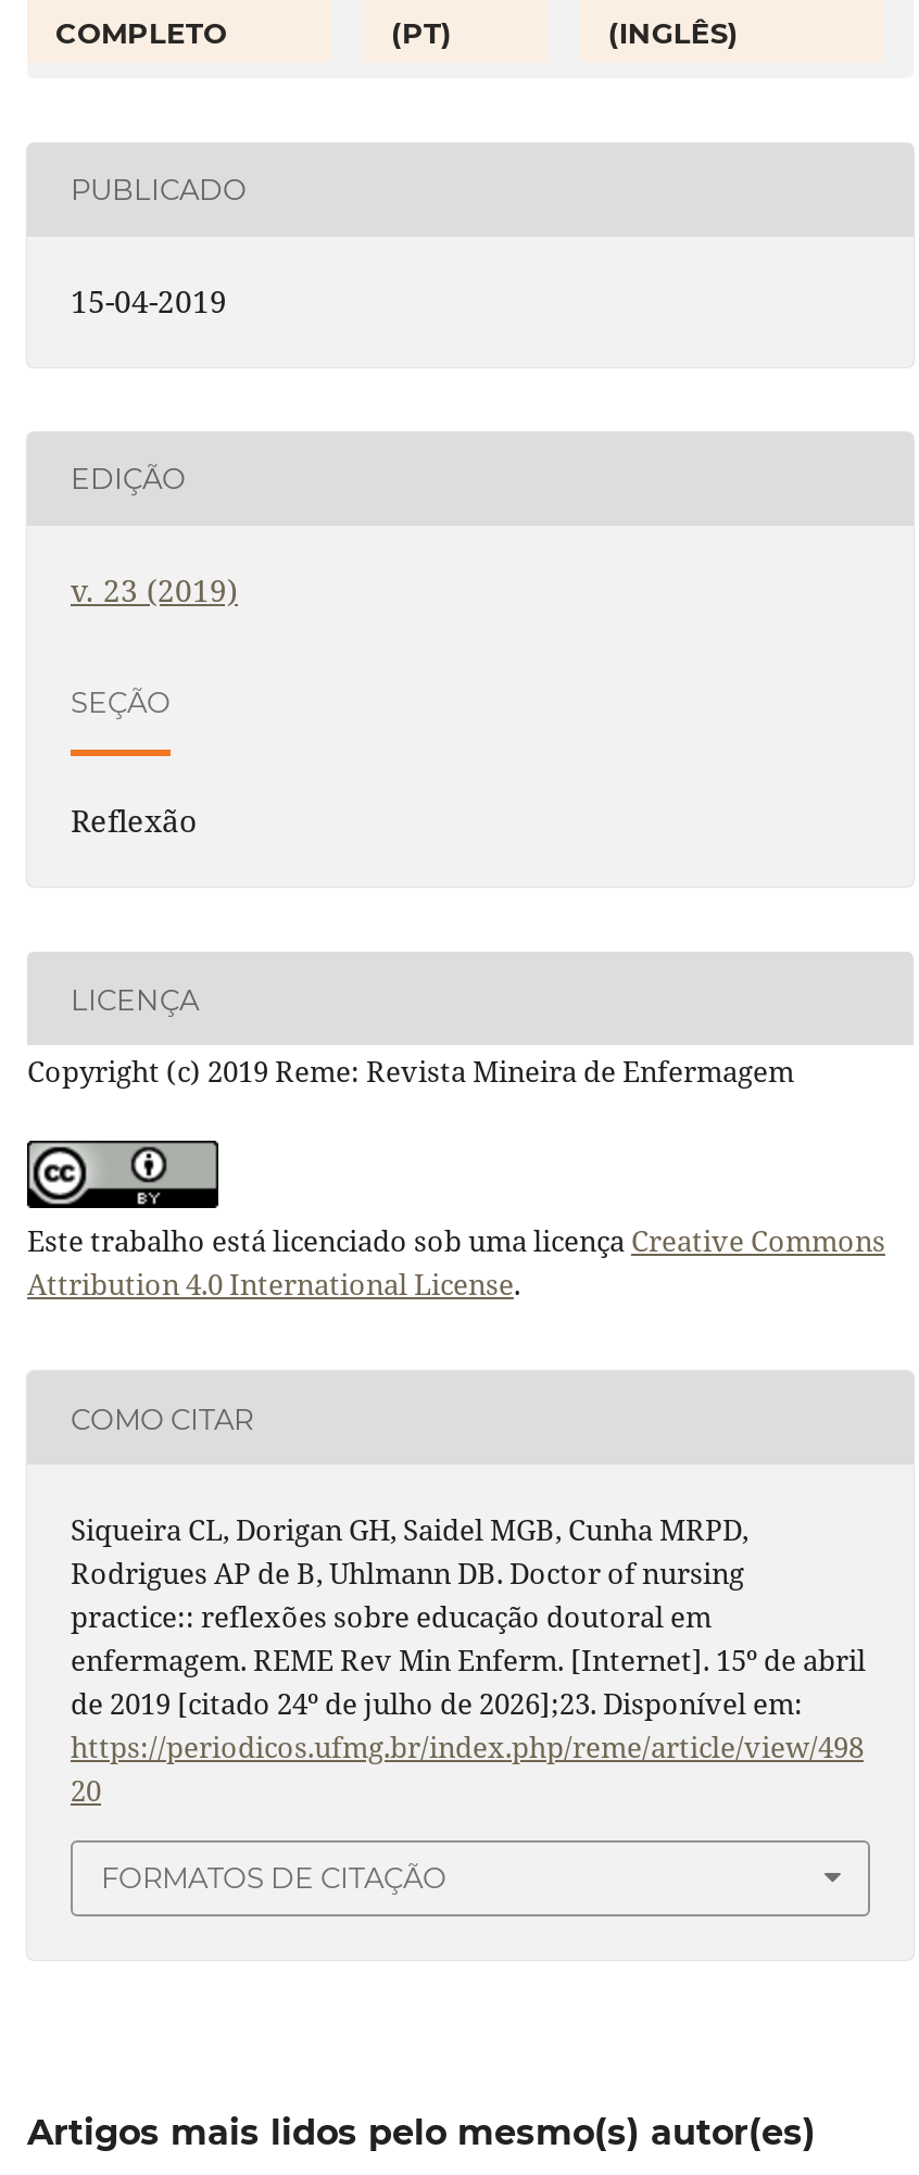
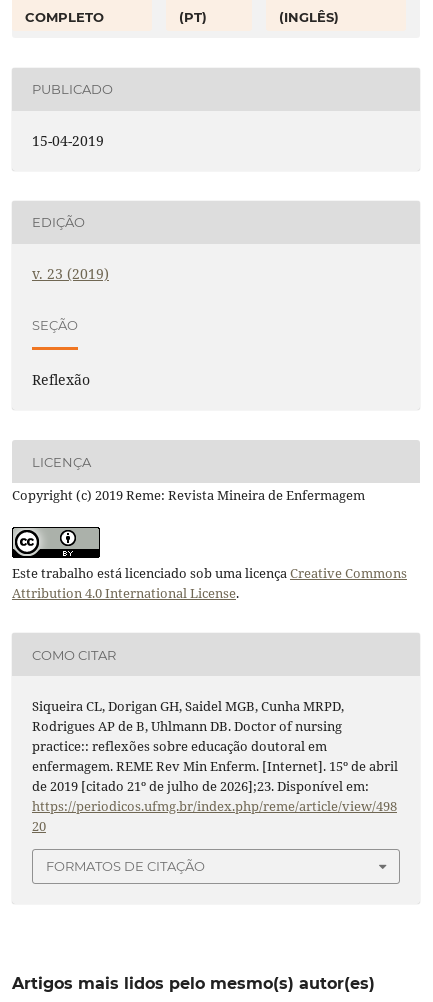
[71,1684,803,1723] de 2019 [citado 24º de julho de 2026];23. Disponível em: -> [32,777,369,795] de 2019 [citado 21º de julho de 2026];23. Disponível em:

